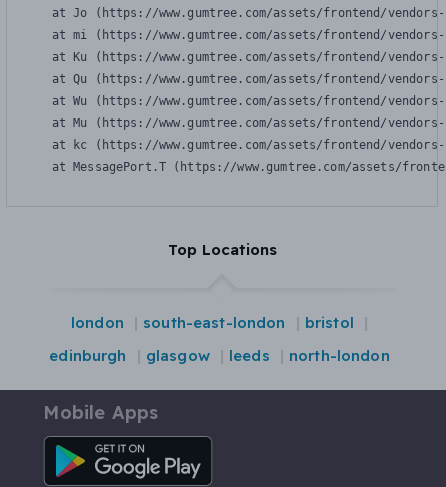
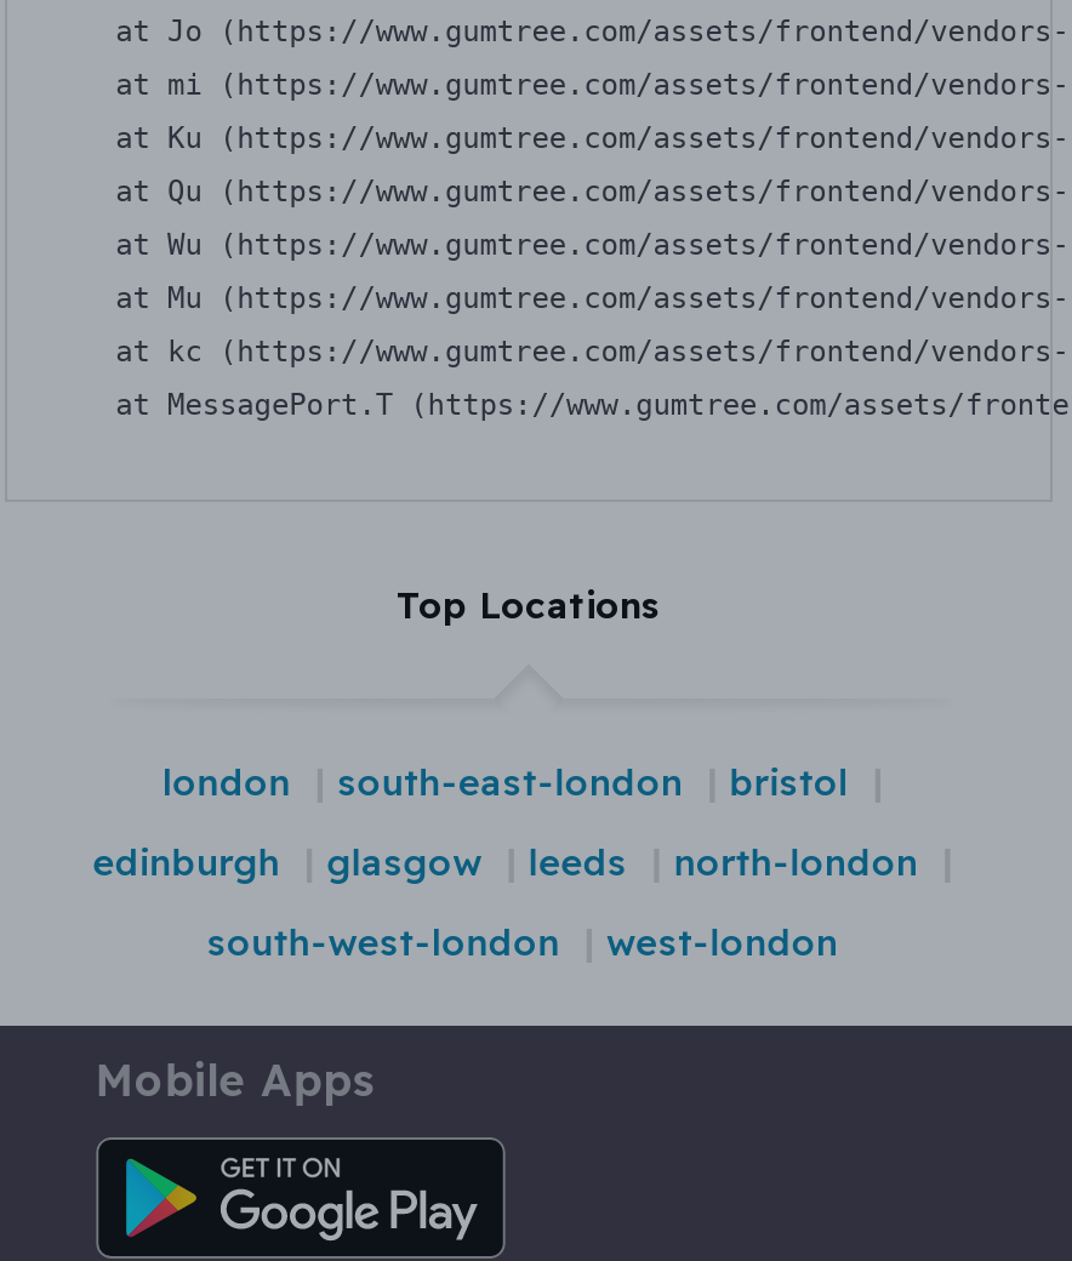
none -> [207,919,838,965] south-west-london | west-london

